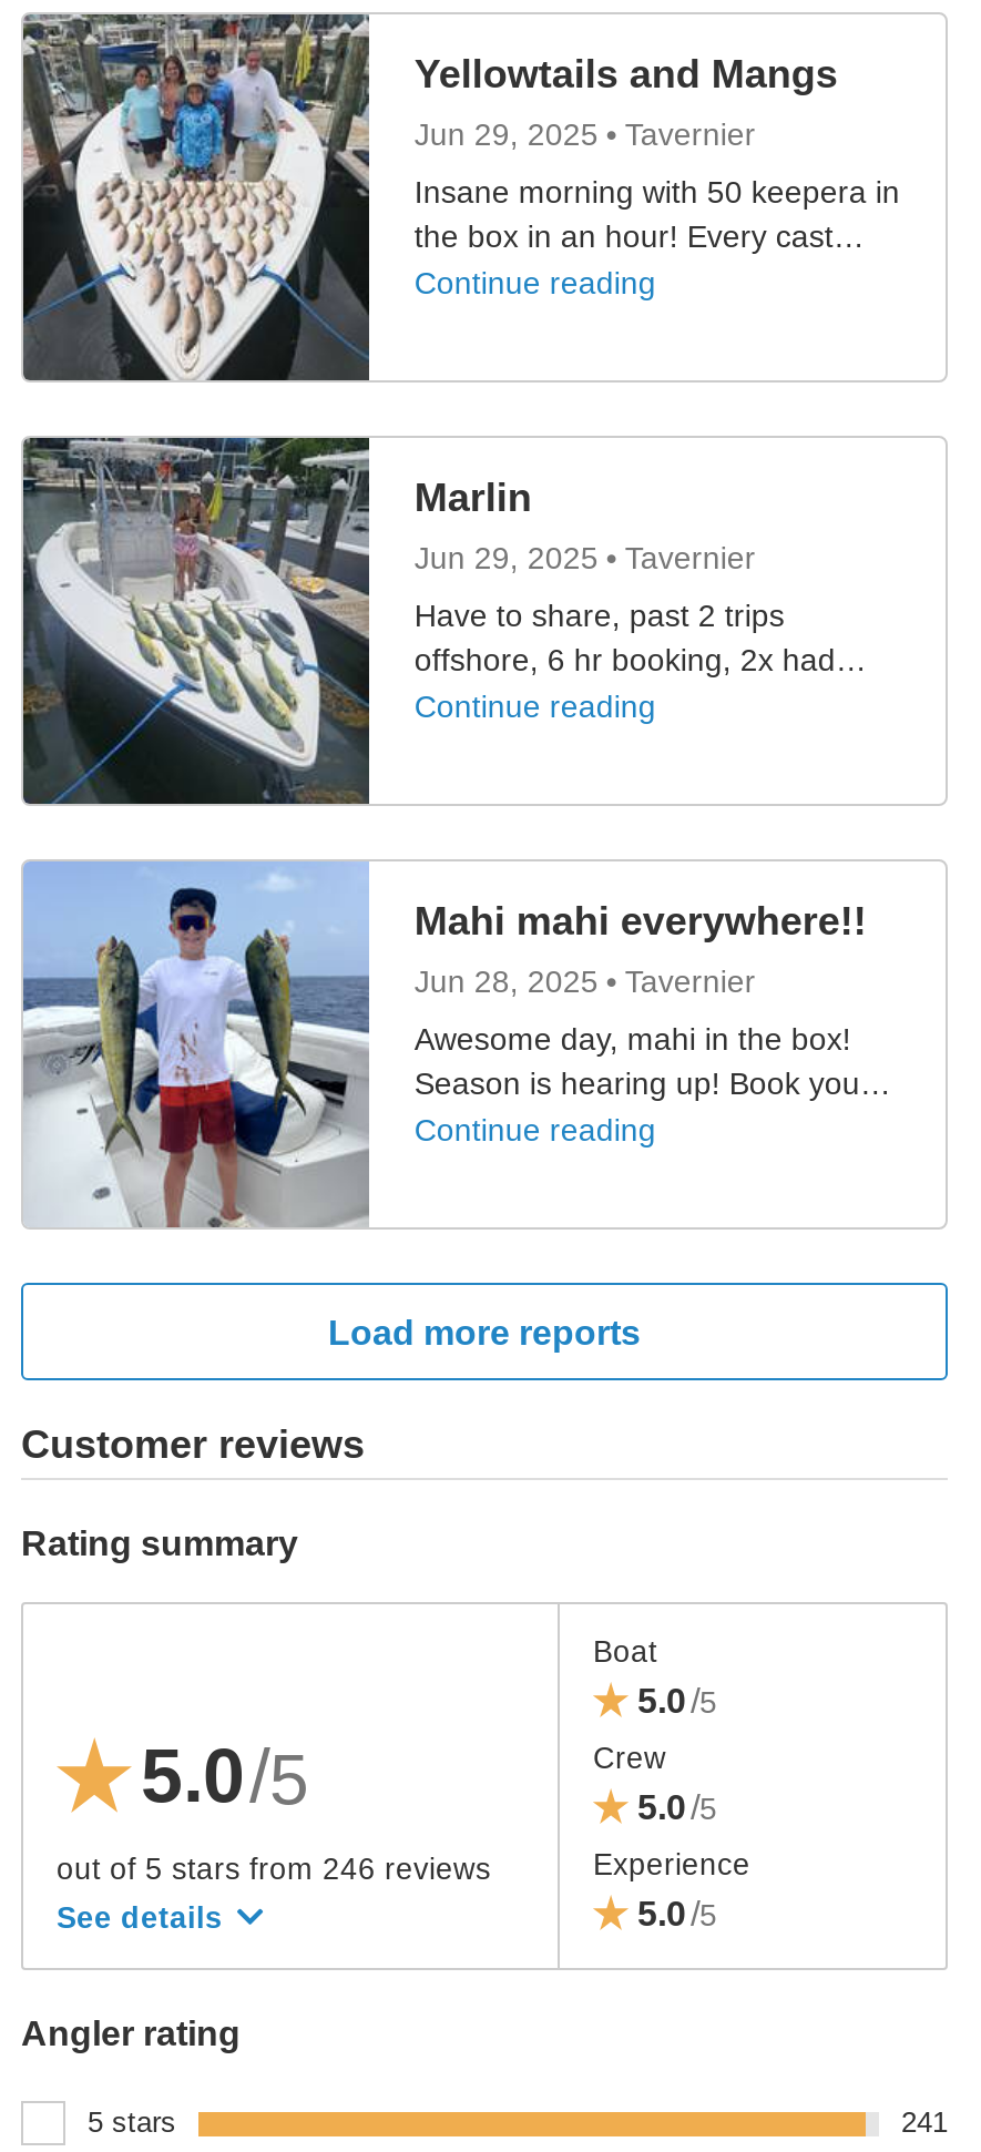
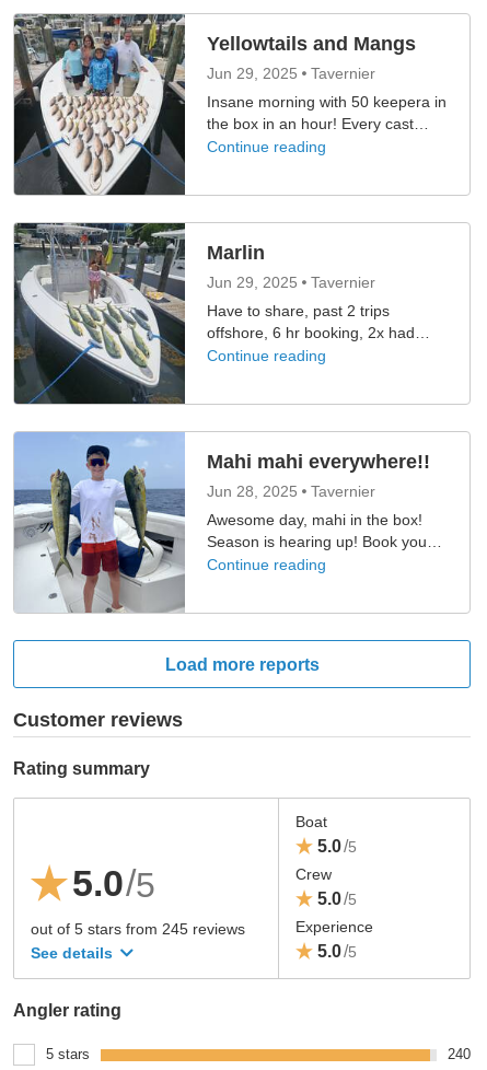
[57,1853,491,1886] out of 5 stars from 246 reviews -> [31,921,245,938] out of 5 stars from 245 reviews
[901,2105,948,2139] 241 -> [448,1046,471,1062] 240

